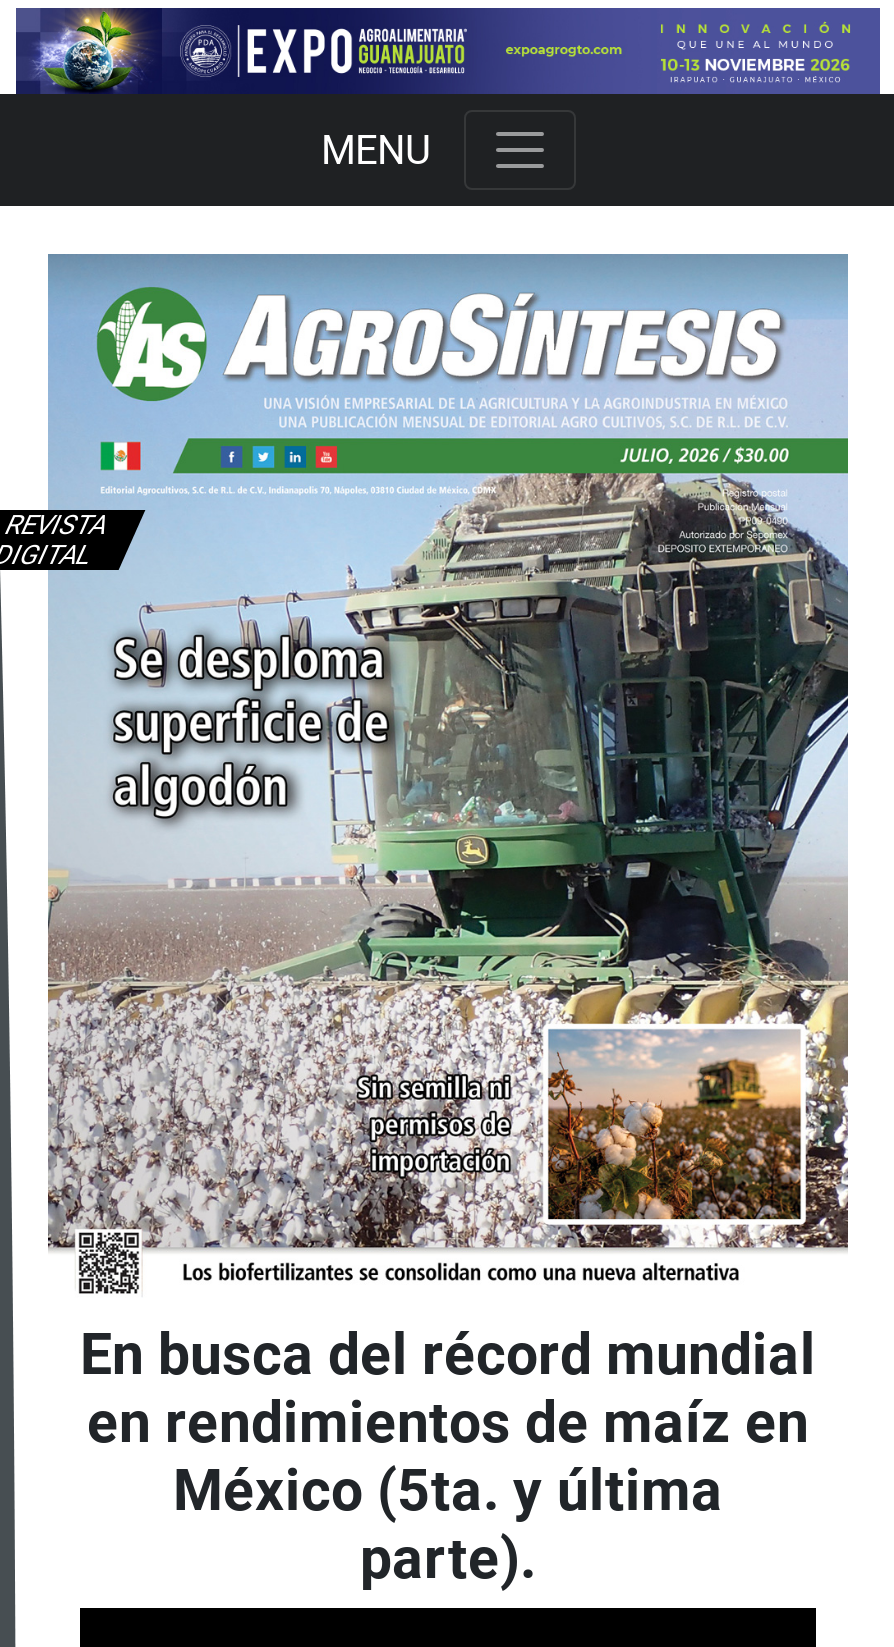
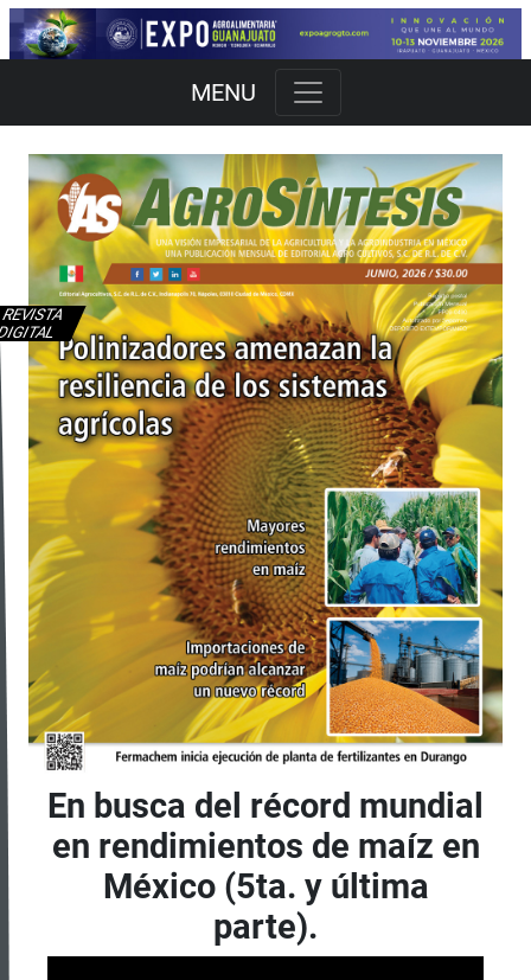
[46,252,850,1284] [image] -> [27,153,504,766] [image]

